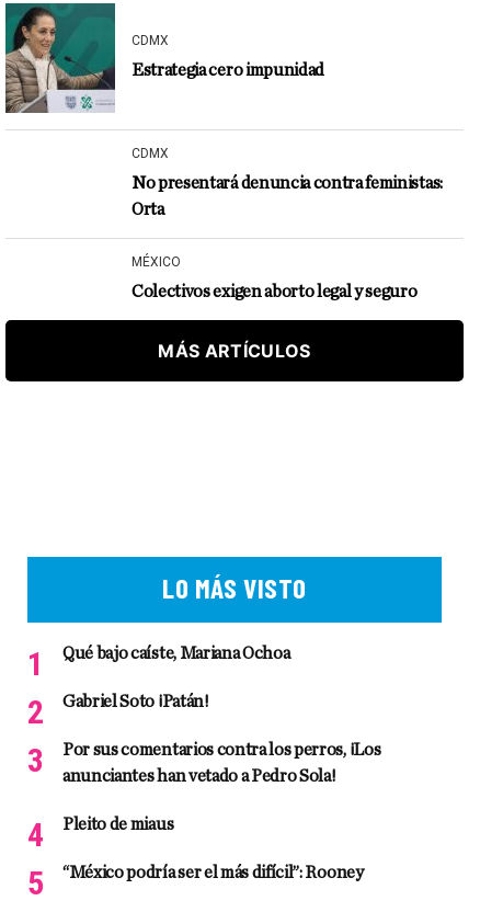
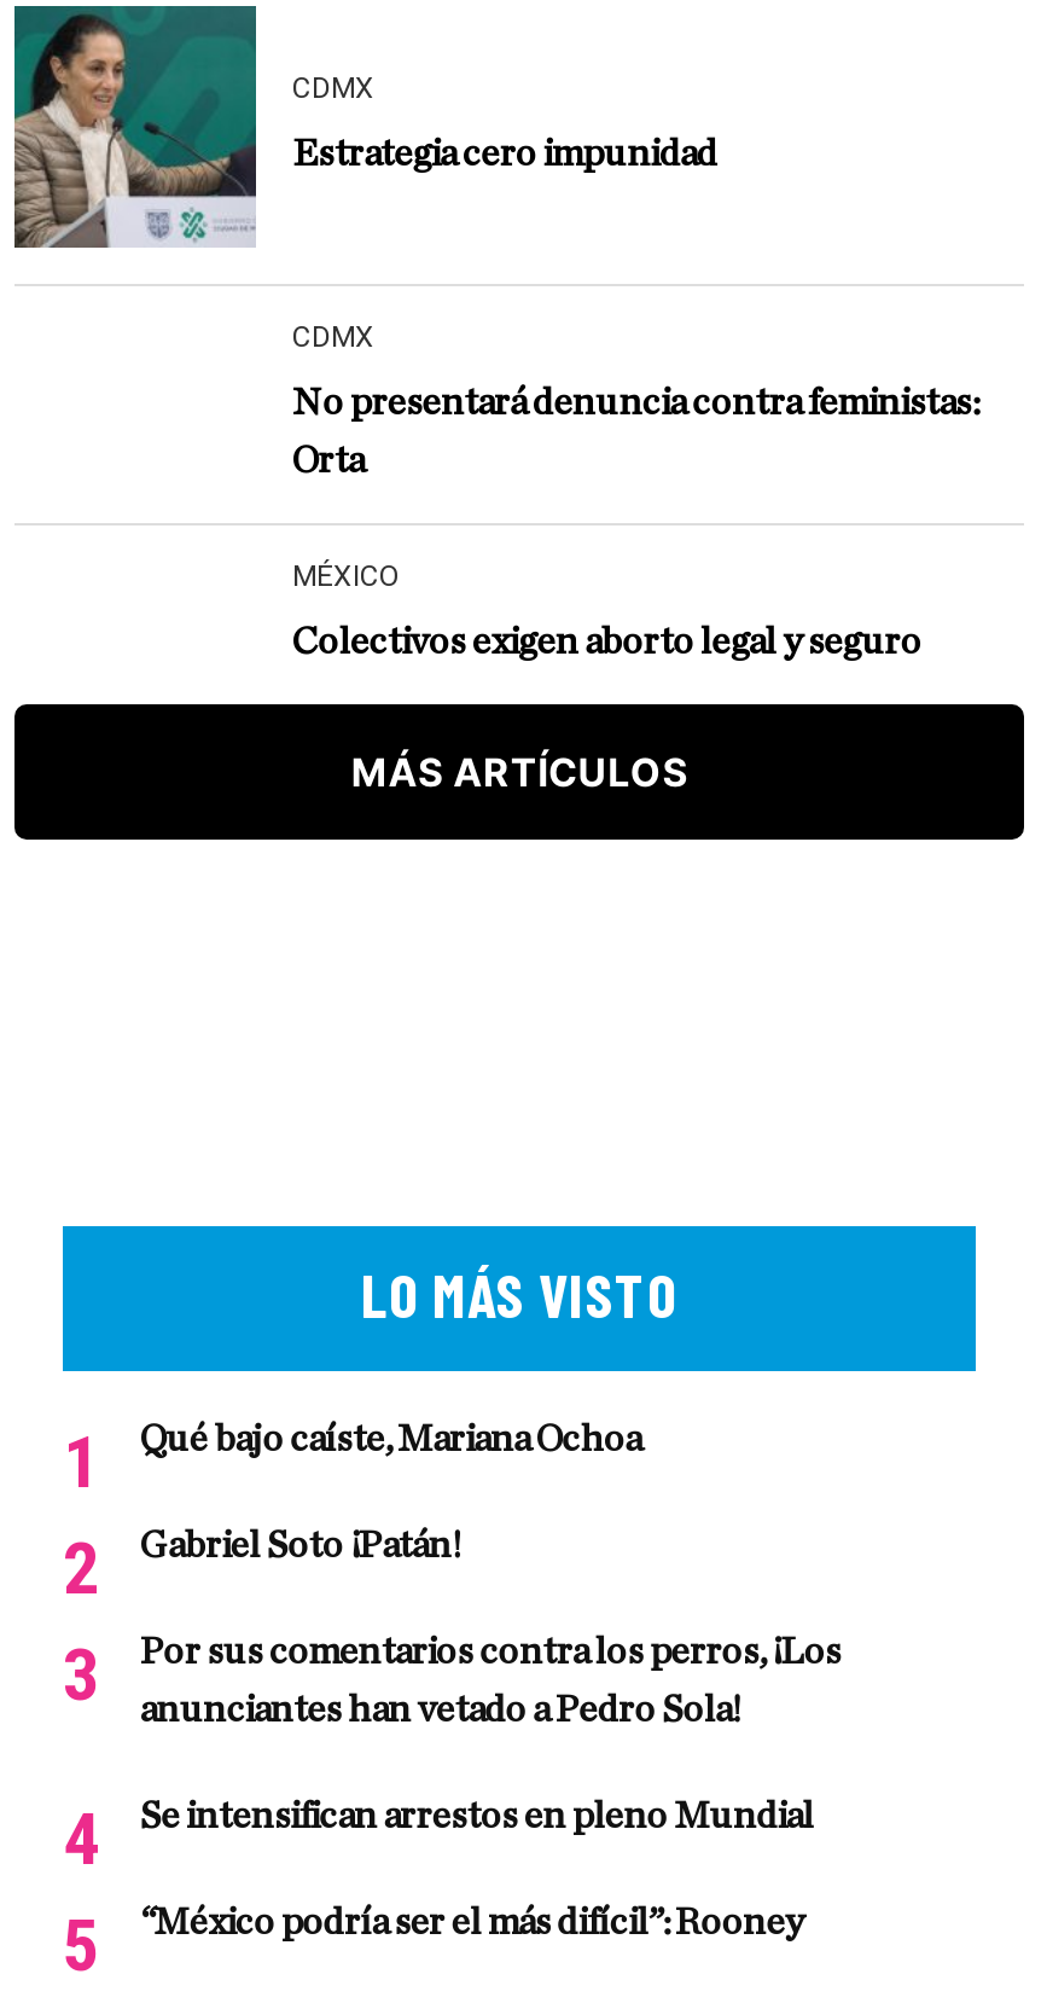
[62,816,173,833] Pleito de miaus -> [140,1796,814,1835] Se intensifican arrestos en pleno Mundial

